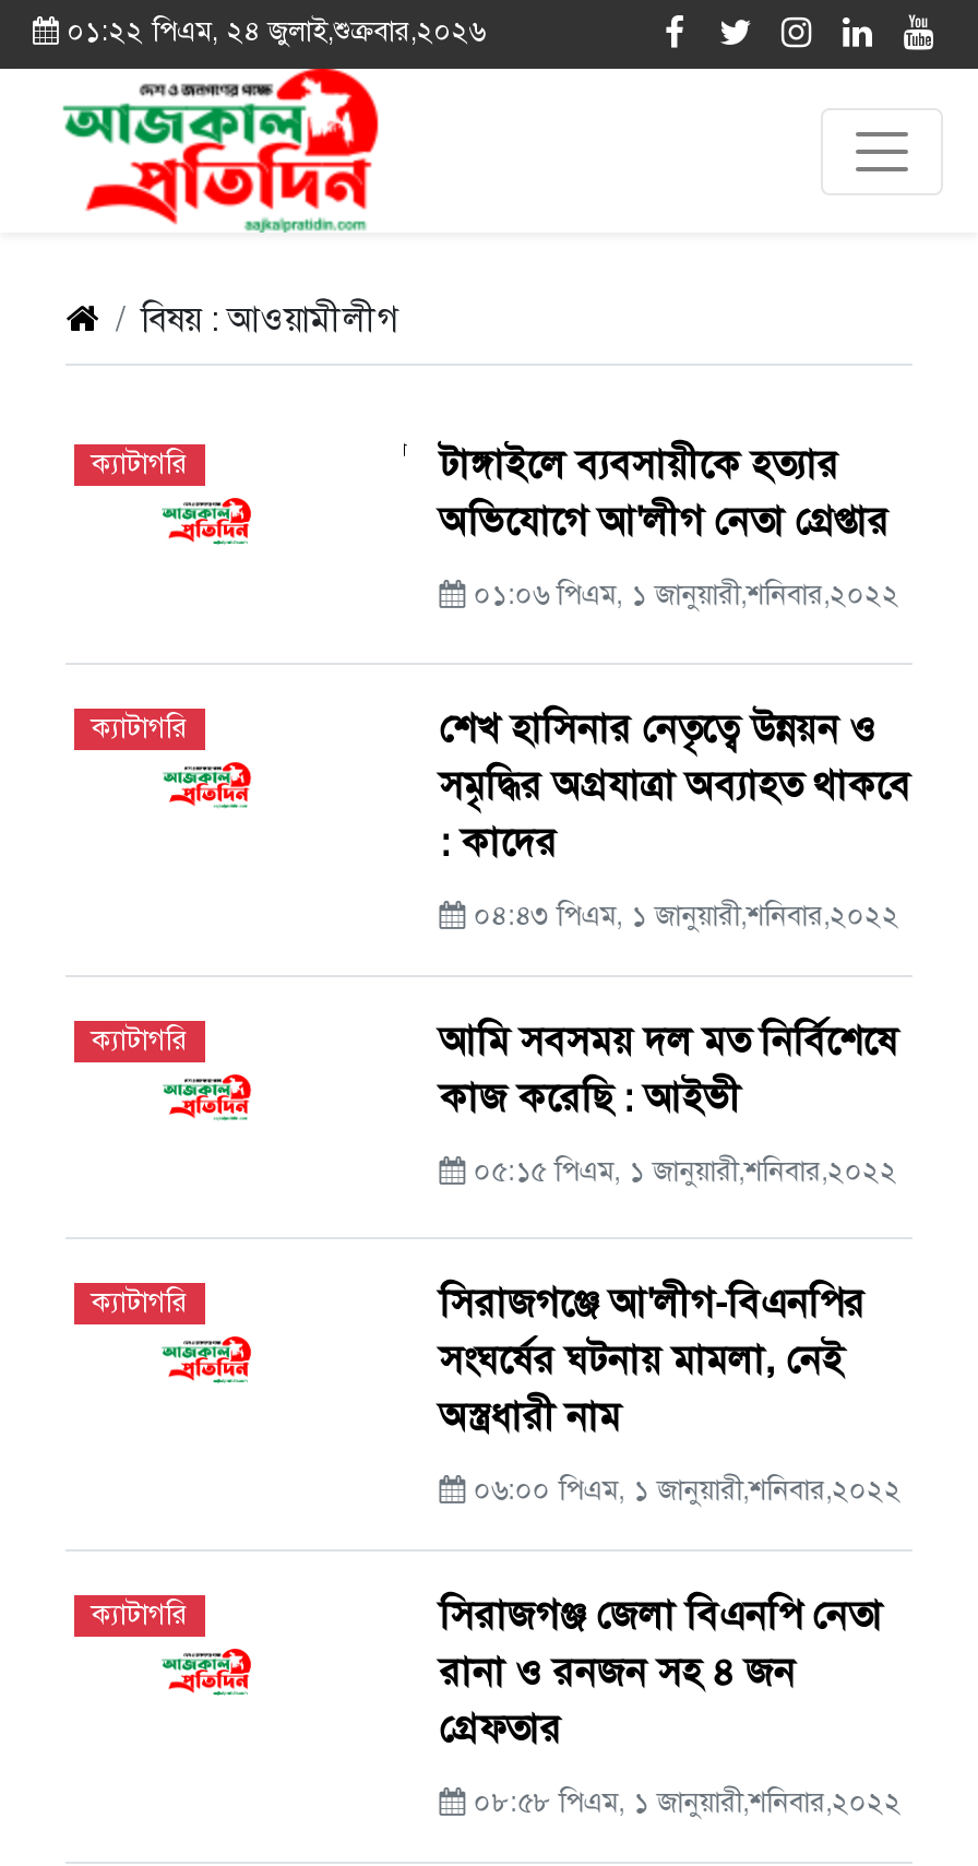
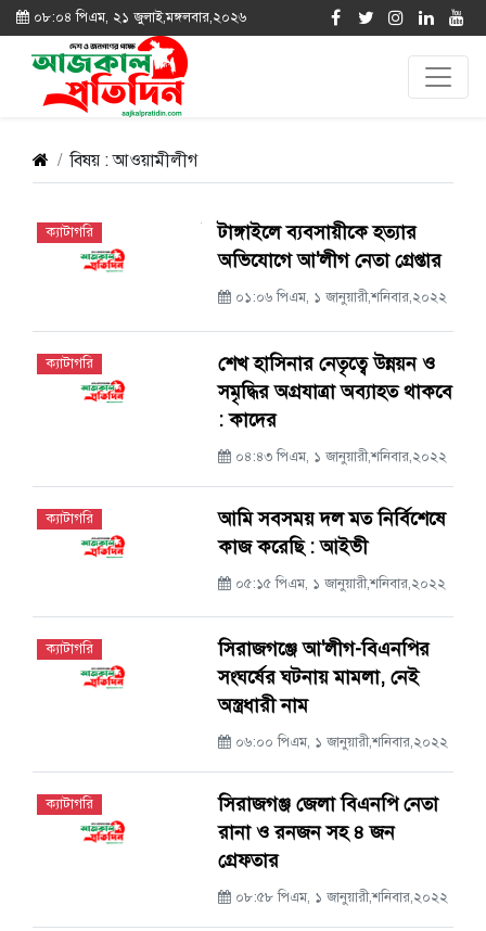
[59,14,485,49] ০১:২২ পিএম, ২৪ জুলাই,শুক্রবার,২০২৬ -> [29,9,246,26] ০৮:০৪ পিএম, ২১ জুলাই,মঙ্গলবার,২০২৬

